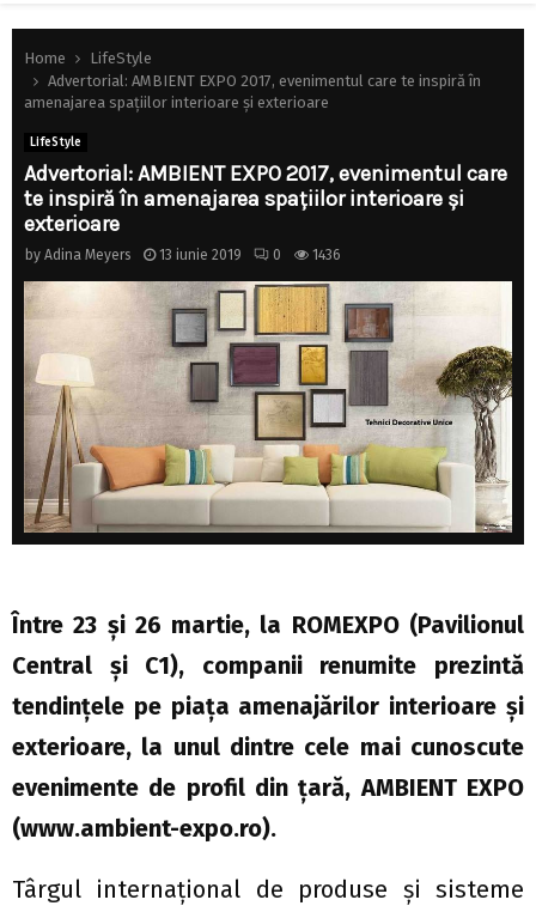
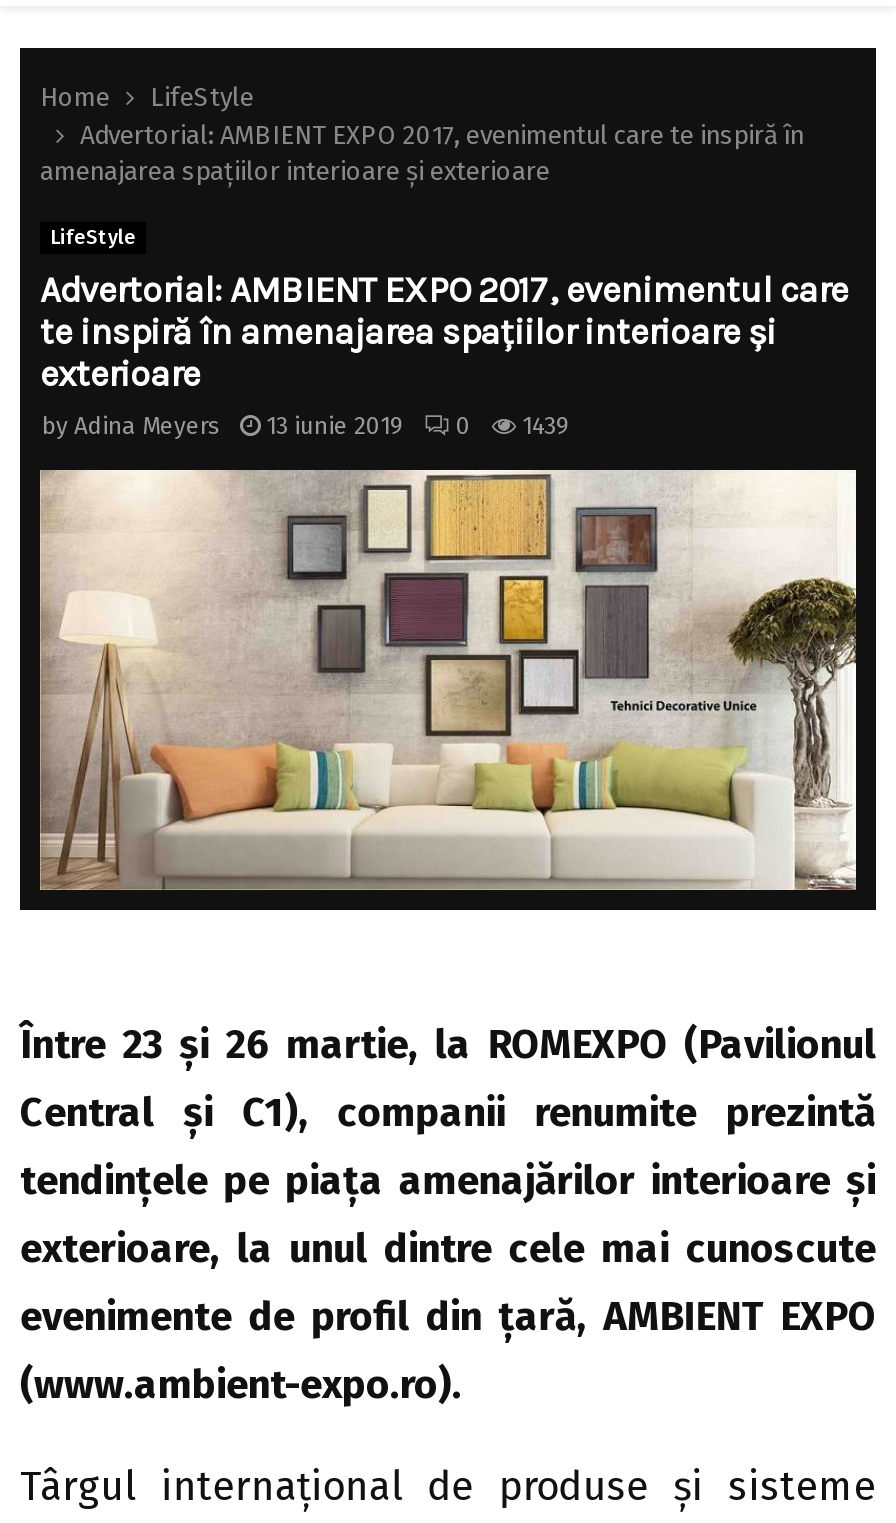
[25,247,341,263] by Adina Meyers 13 iunie 2019 0 1436 -> [42,412,570,440] by Adina Meyers 13 iunie 2019 0 1439

